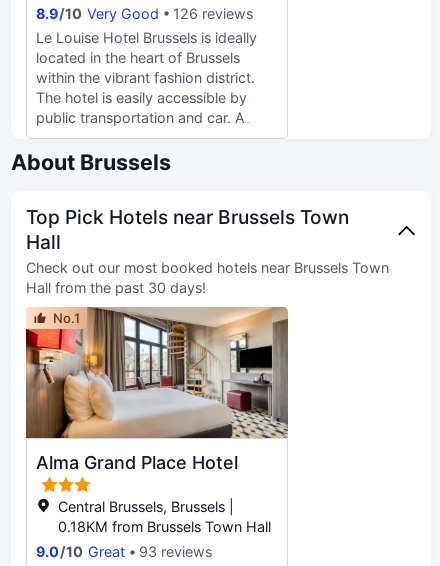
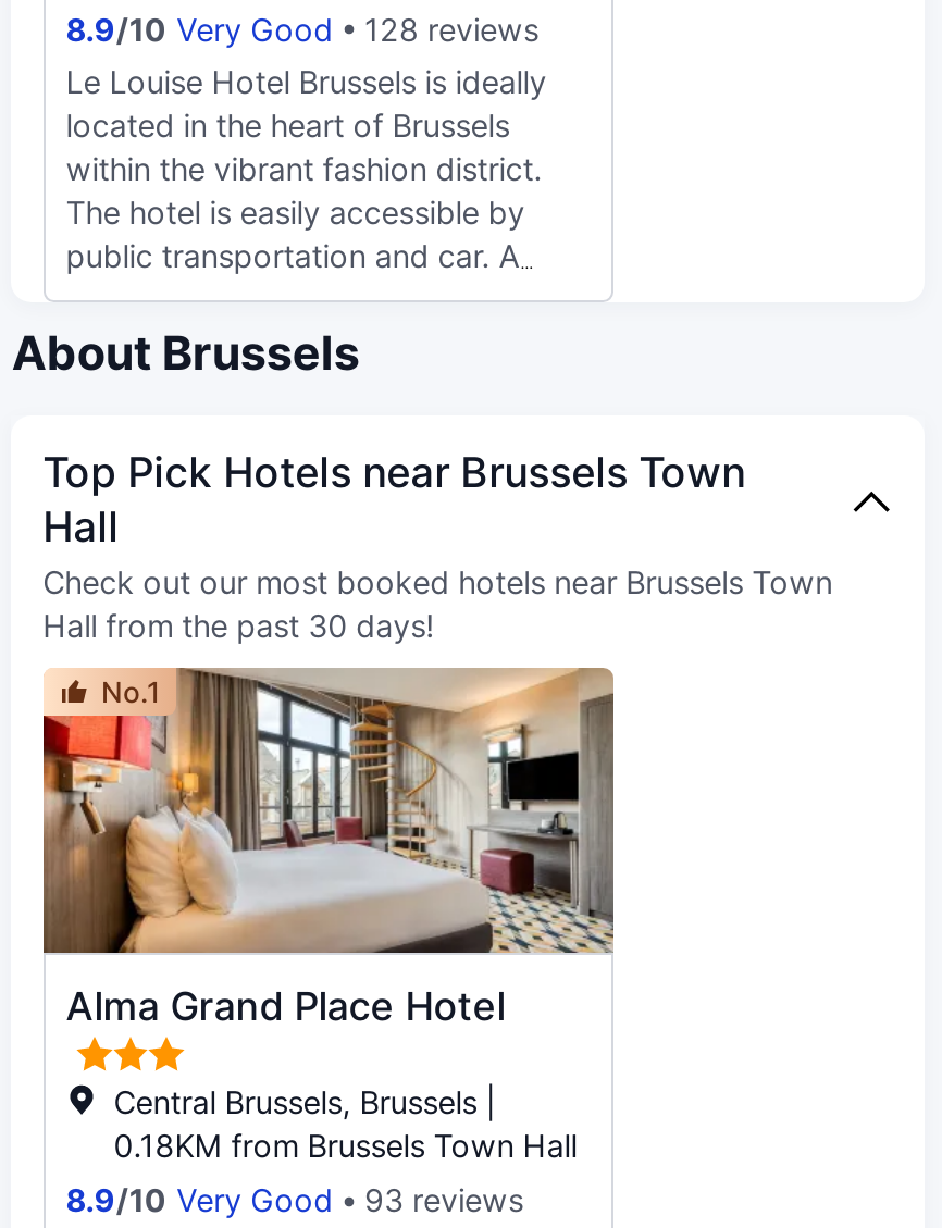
[36,5,253,22] 8.9 /10 Very Good 126 reviews -> [66,10,538,47] 8.9 /10 Very Good 128 reviews
[36,543,212,560] 9.0 /10 Great 93 reviews -> [66,1182,523,1219] 8.9 /10 Very Good 93 reviews

